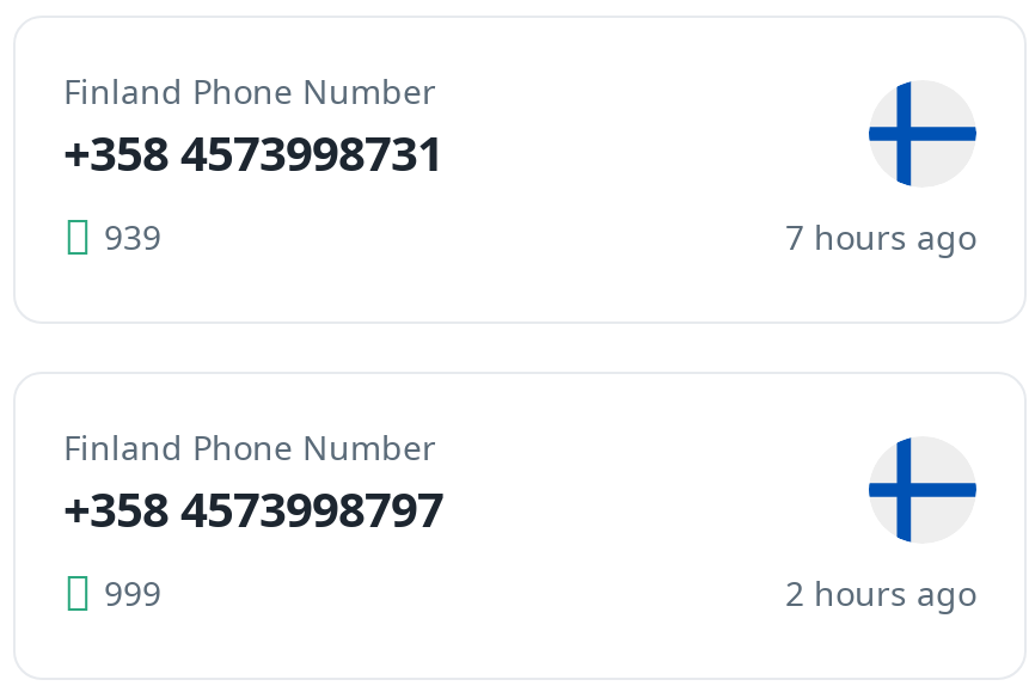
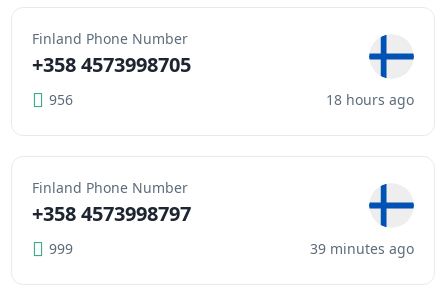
[63,121,443,185] +358 4573998731 -> [32,51,191,78] +358 4573998705
[104,215,161,261] 939 -> [49,90,73,109] 956
[785,215,976,261] 7 hours ago -> [326,90,414,109] 18 hours ago
[785,571,976,617] 2 hours ago -> [310,239,414,258] 39 minutes ago

